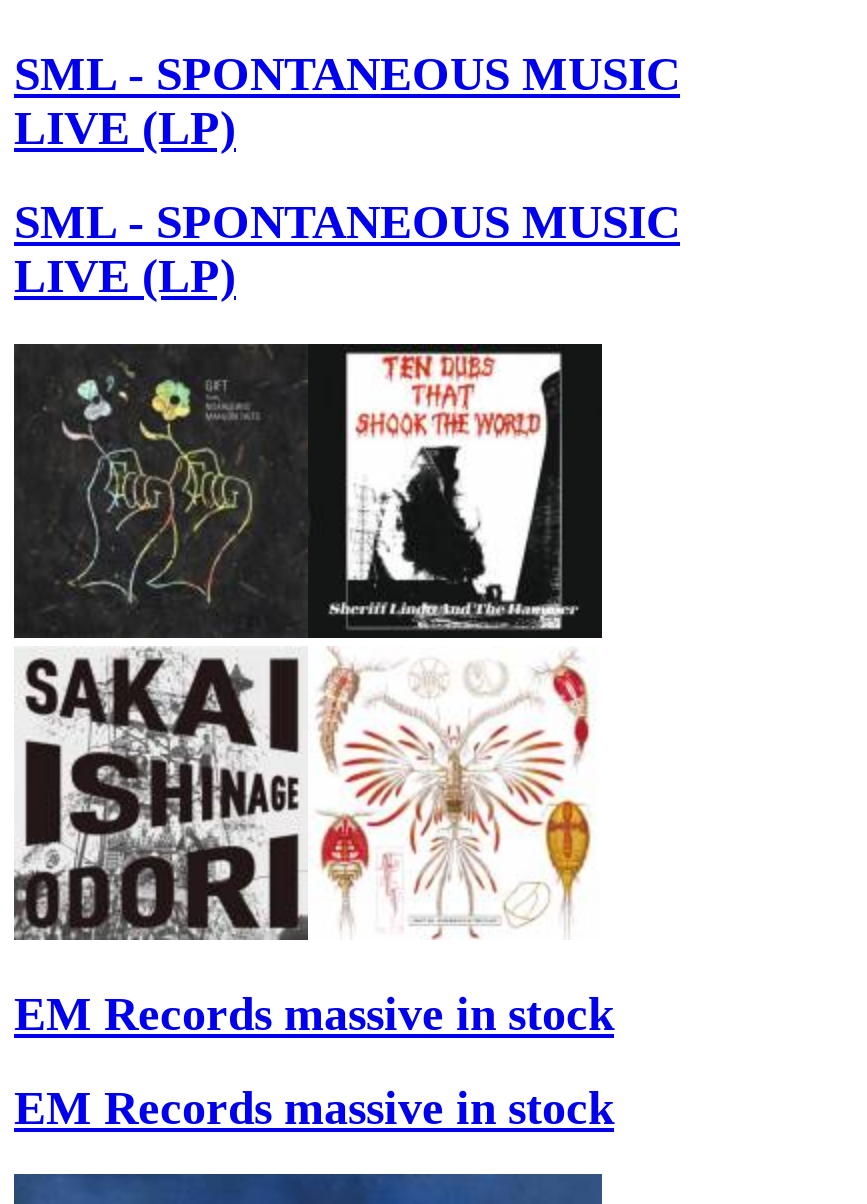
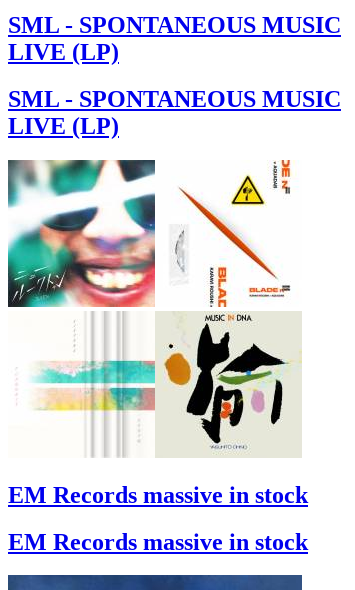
[12,342,604,942] [image] -> [7,159,302,458] [image]

